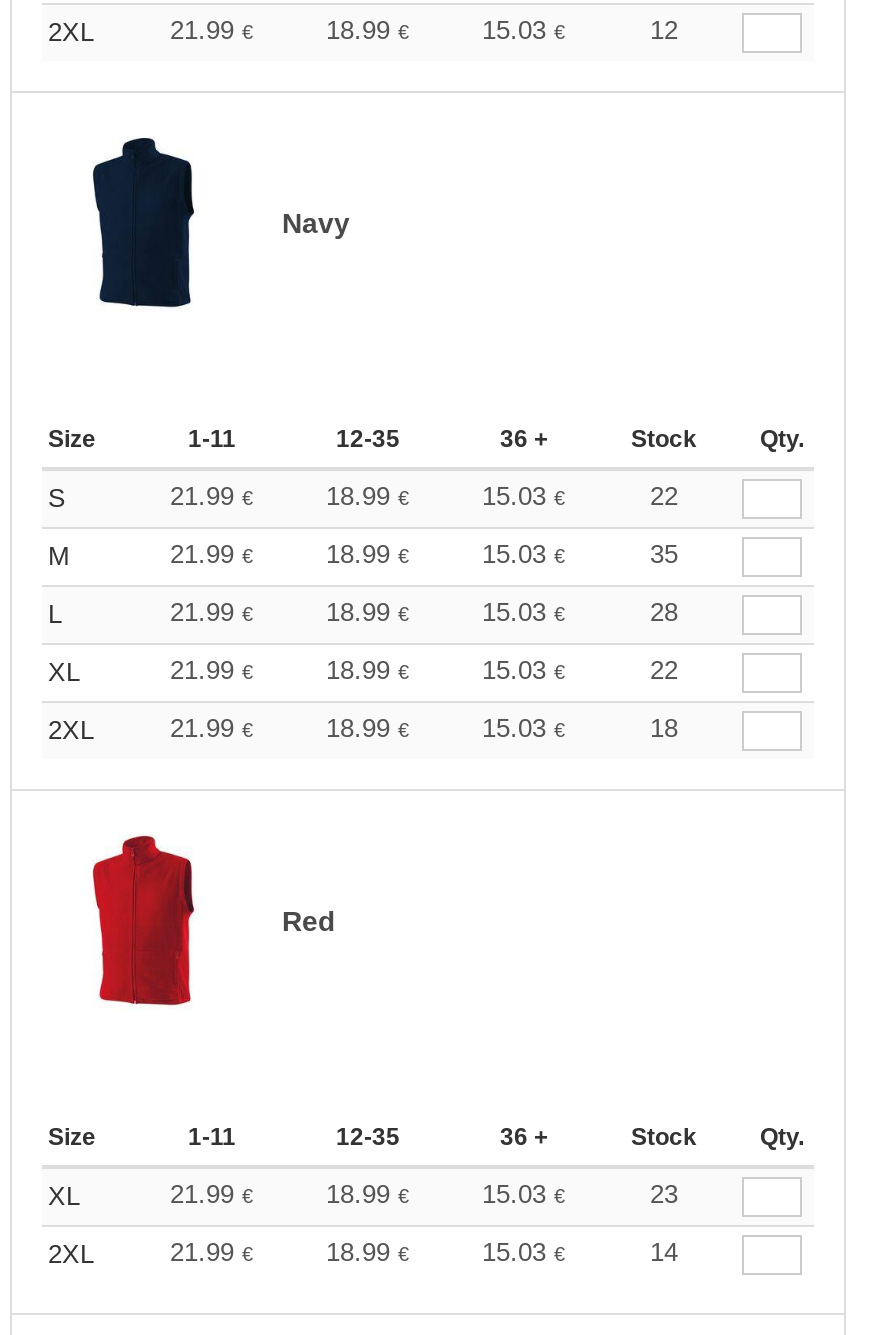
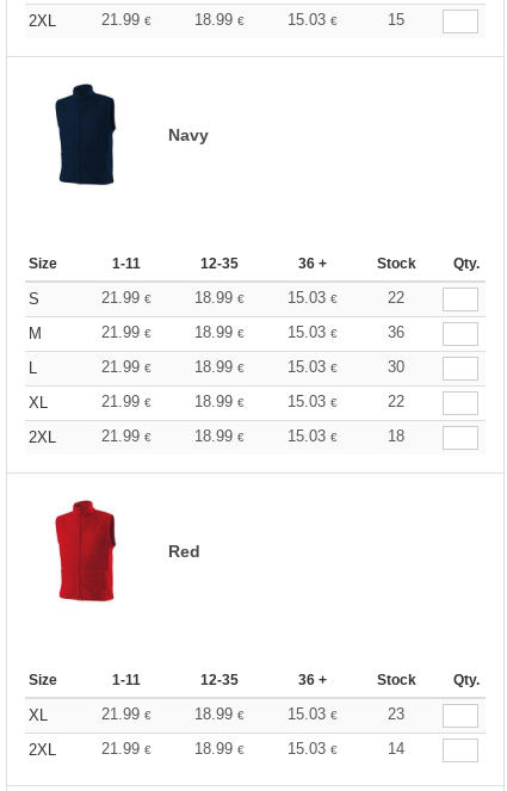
[650,15,678,45] 12 -> [388,11,404,29] 15
[650,539,678,569] 35 -> [388,323,404,341] 36
[650,597,678,627] 28 -> [388,358,404,376] 30

